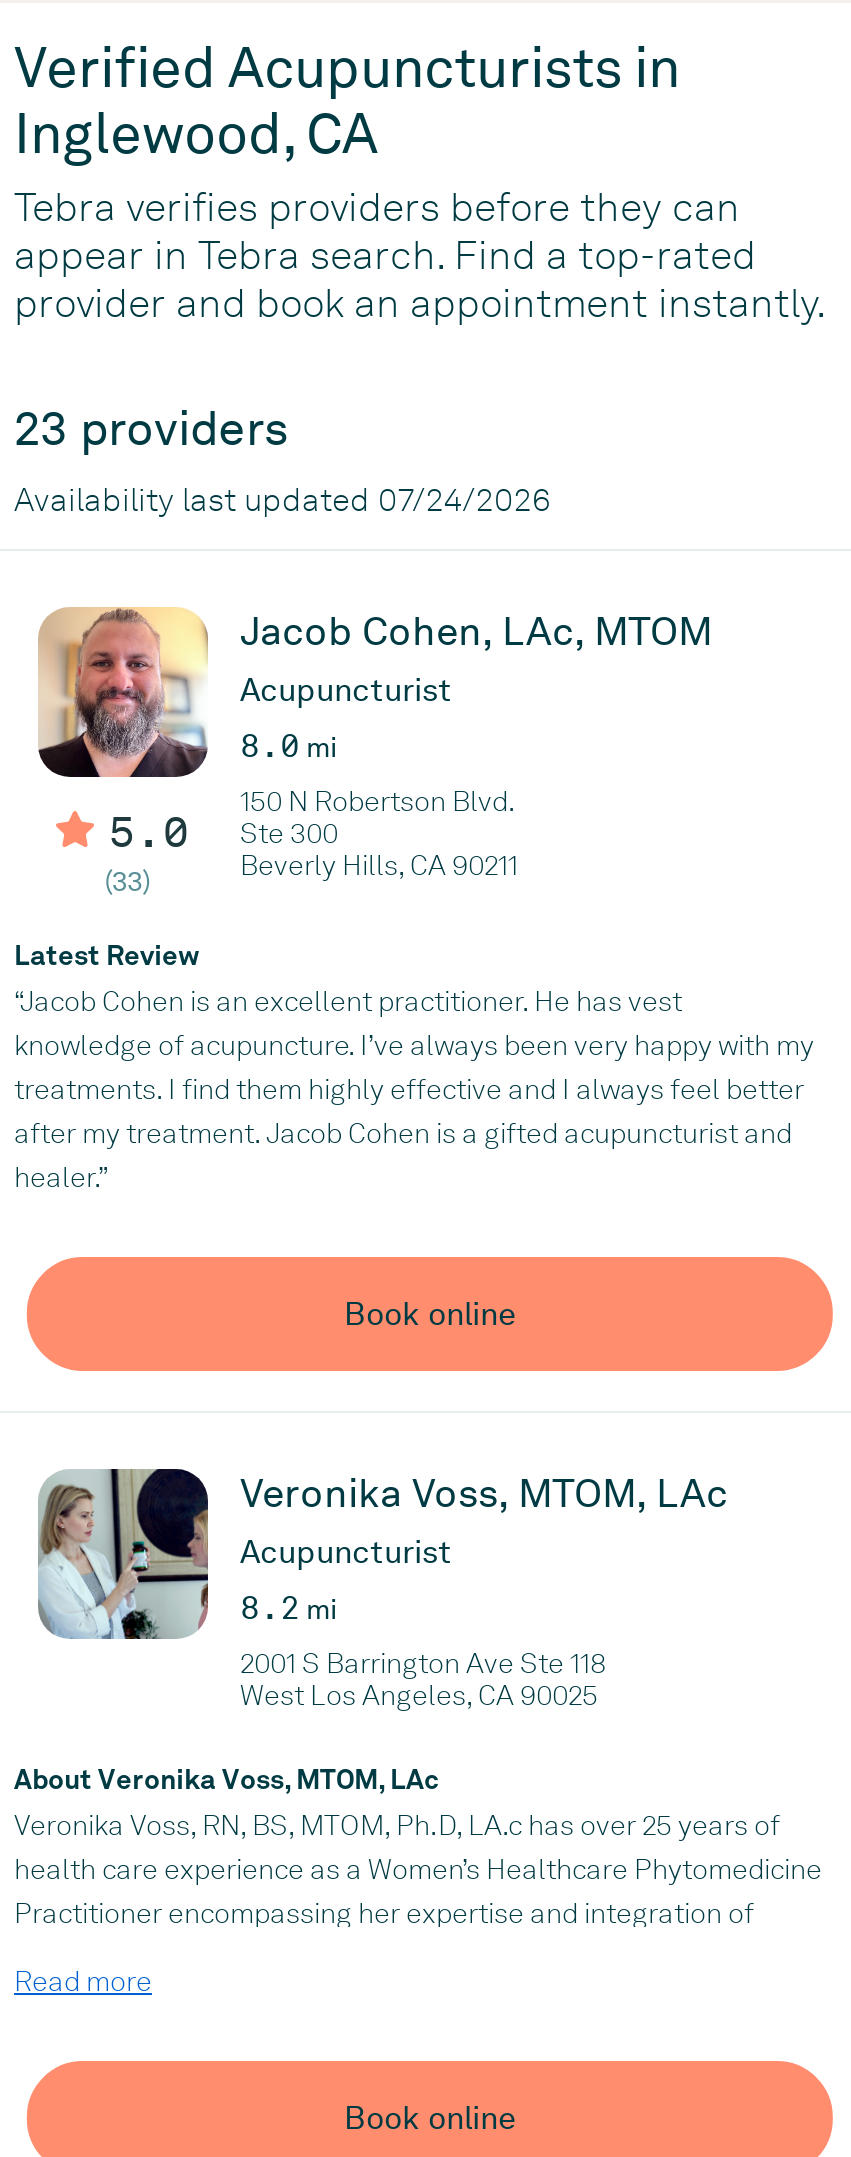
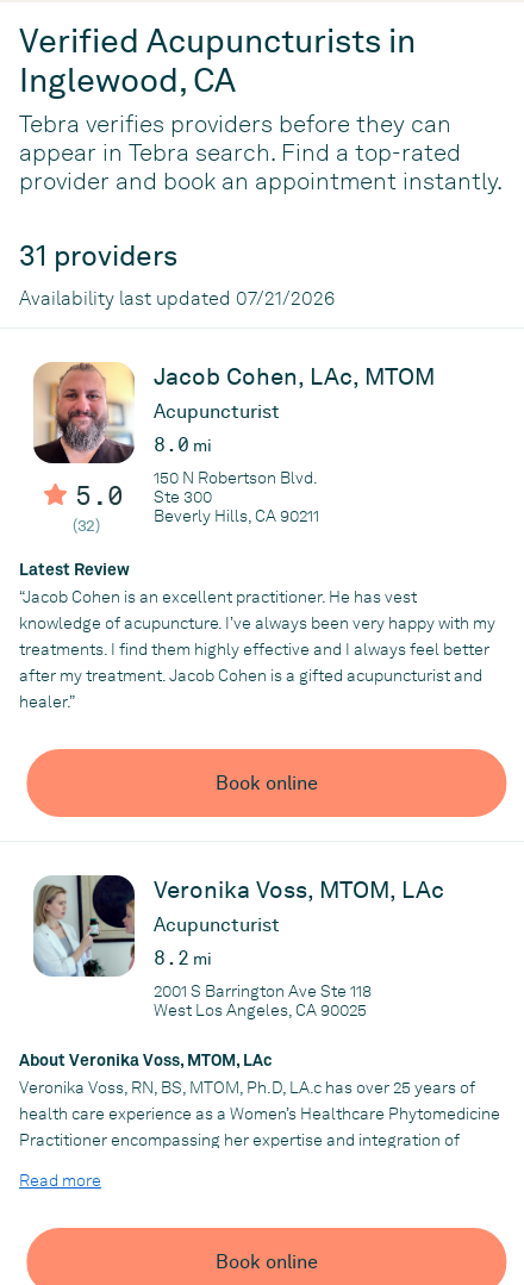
[14,399,288,457] 23 providers -> [19,238,177,273] 31 providers
[14,481,550,519] Availability last updated 07/24/2026 -> [19,287,335,310] Availability last updated 07/21/2026
[105,865,149,897] (33) -> [73,516,100,535] (32)

